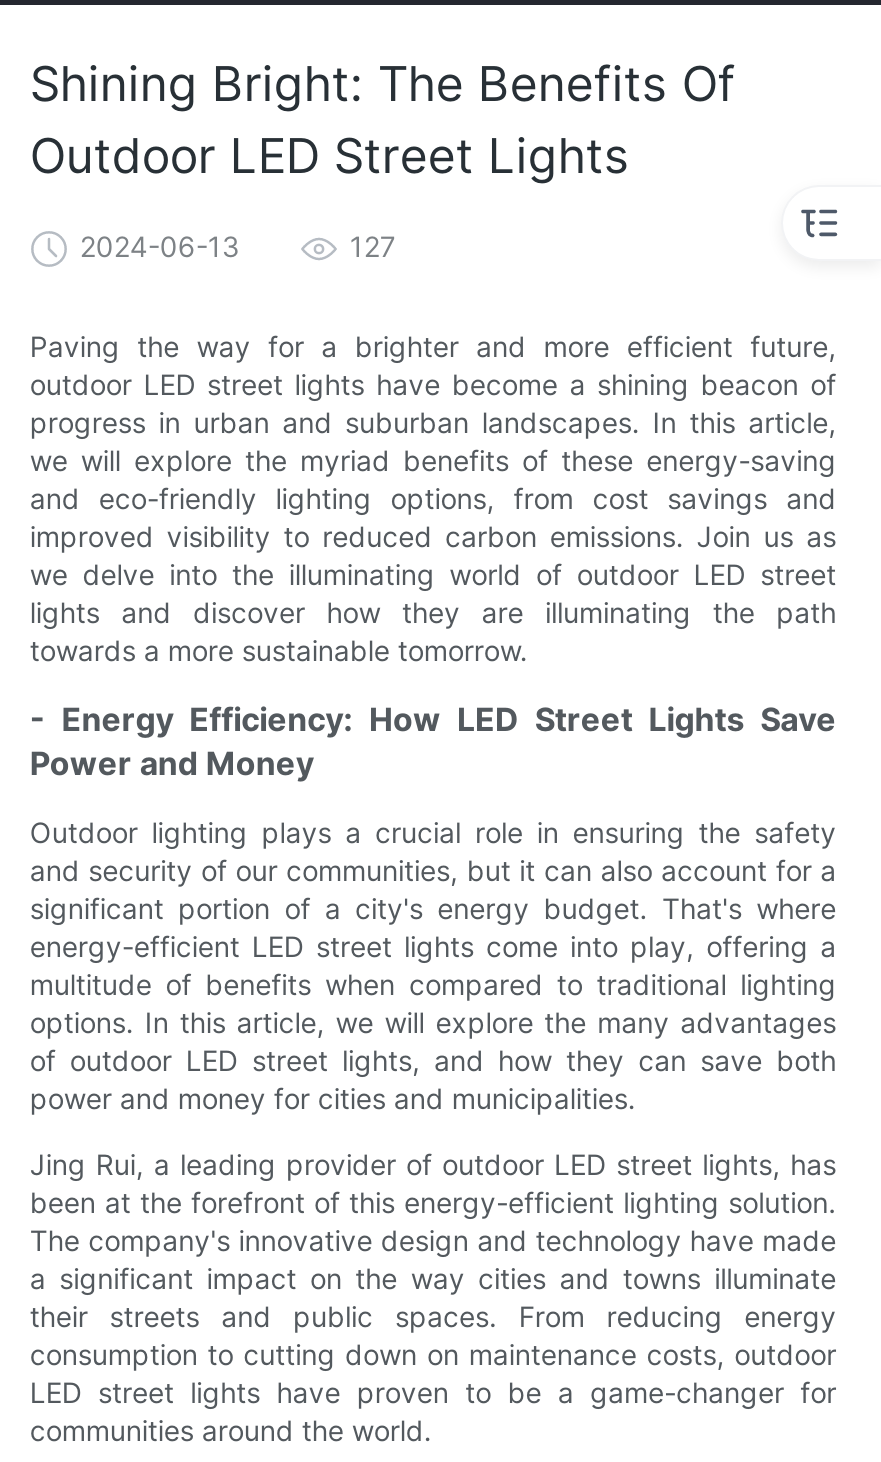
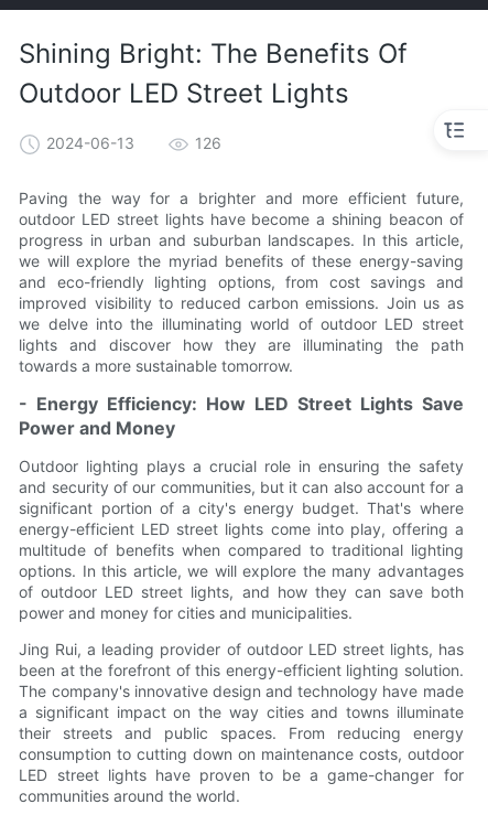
[350,229,396,263] 127 -> [195,133,222,152] 126

